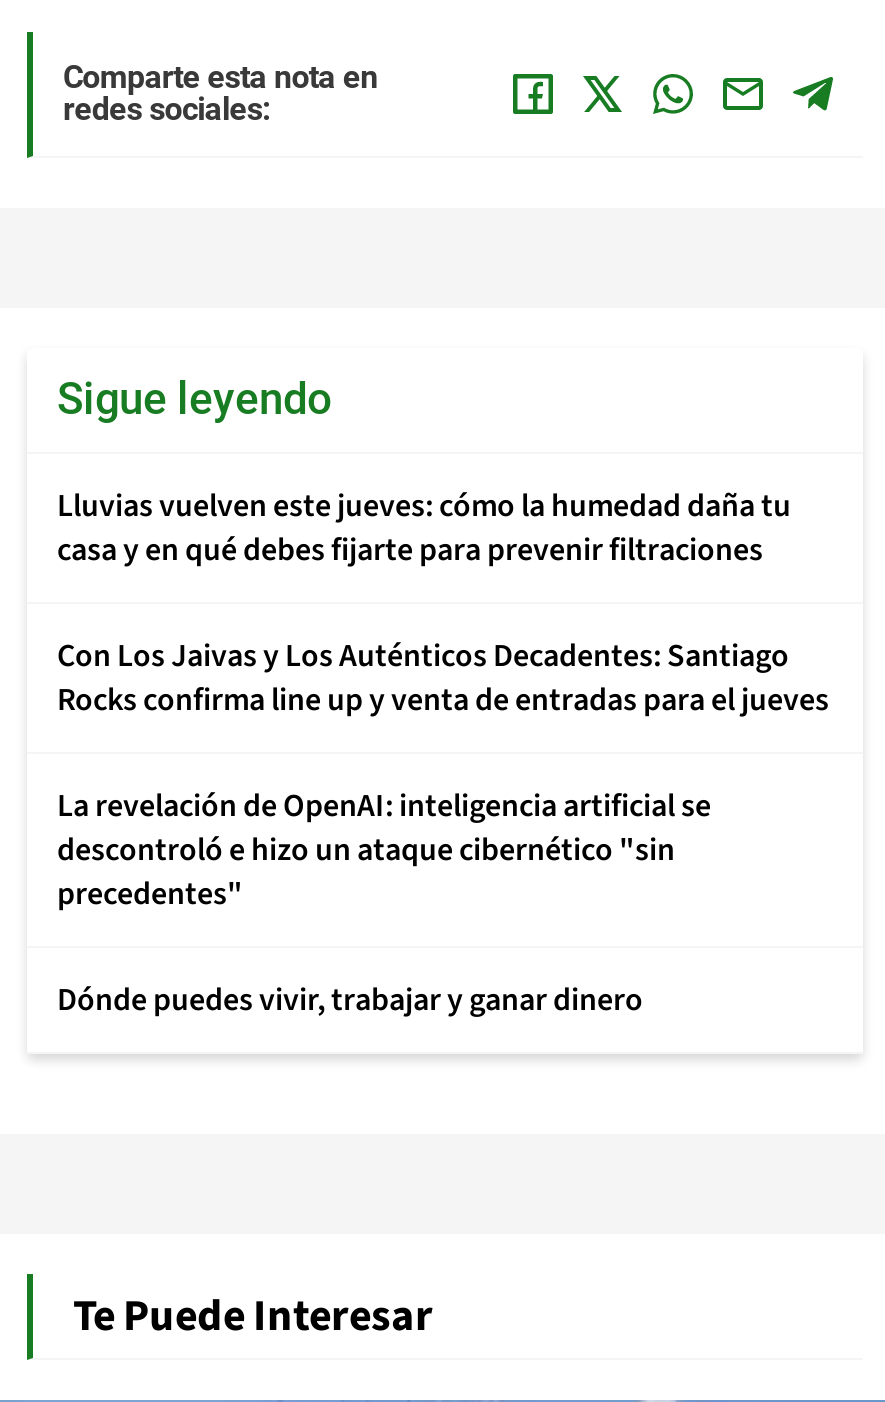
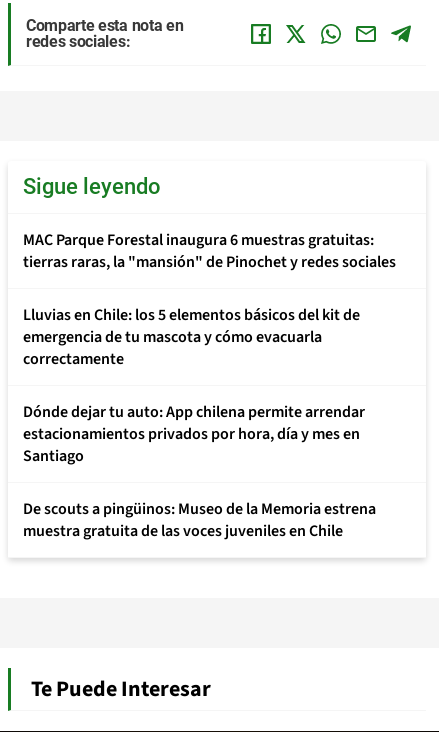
[57,484,791,572] Lluvias vuelven este jueves: cómo la humedad daña tu | casa y en qué debes fijarte para prevenir filtraciones -> [23,229,396,273] MAC Parque Forestal inaugura 6 muestras gratuitas: | tierras raras, la "mansión" de Pinochet y redes sociales
[57,634,829,722] Con Los Jaivas y Los Auténticos Decadentes: Santiago | Rocks confirma line up y venta de entradas para el jueves -> [23,304,360,370] Lluvias en Chile: los 5 elementos básicos del kit de | emergencia de tu mascota y cómo evacuarla | correctamente
[57,784,711,916] La revelación de OpenAI: inteligencia artificial se | descontroló e hizo un ataque cibernético "sin | precedentes" -> [23,401,365,467] Dónde dejar tu auto: App chilena permite arrendar | estacionamientos privados por hora, día y mes en | Santiago
[57,978,643,1022] Dónde puedes vivir, trabajar y ganar dinero -> [23,498,376,542] De scouts a pingüinos: Museo de la Memoria estrena | muestra gratuita de las voces juveniles en Chile

